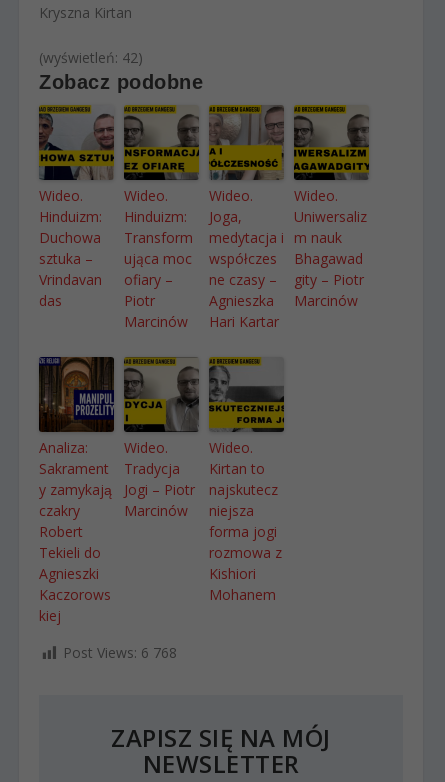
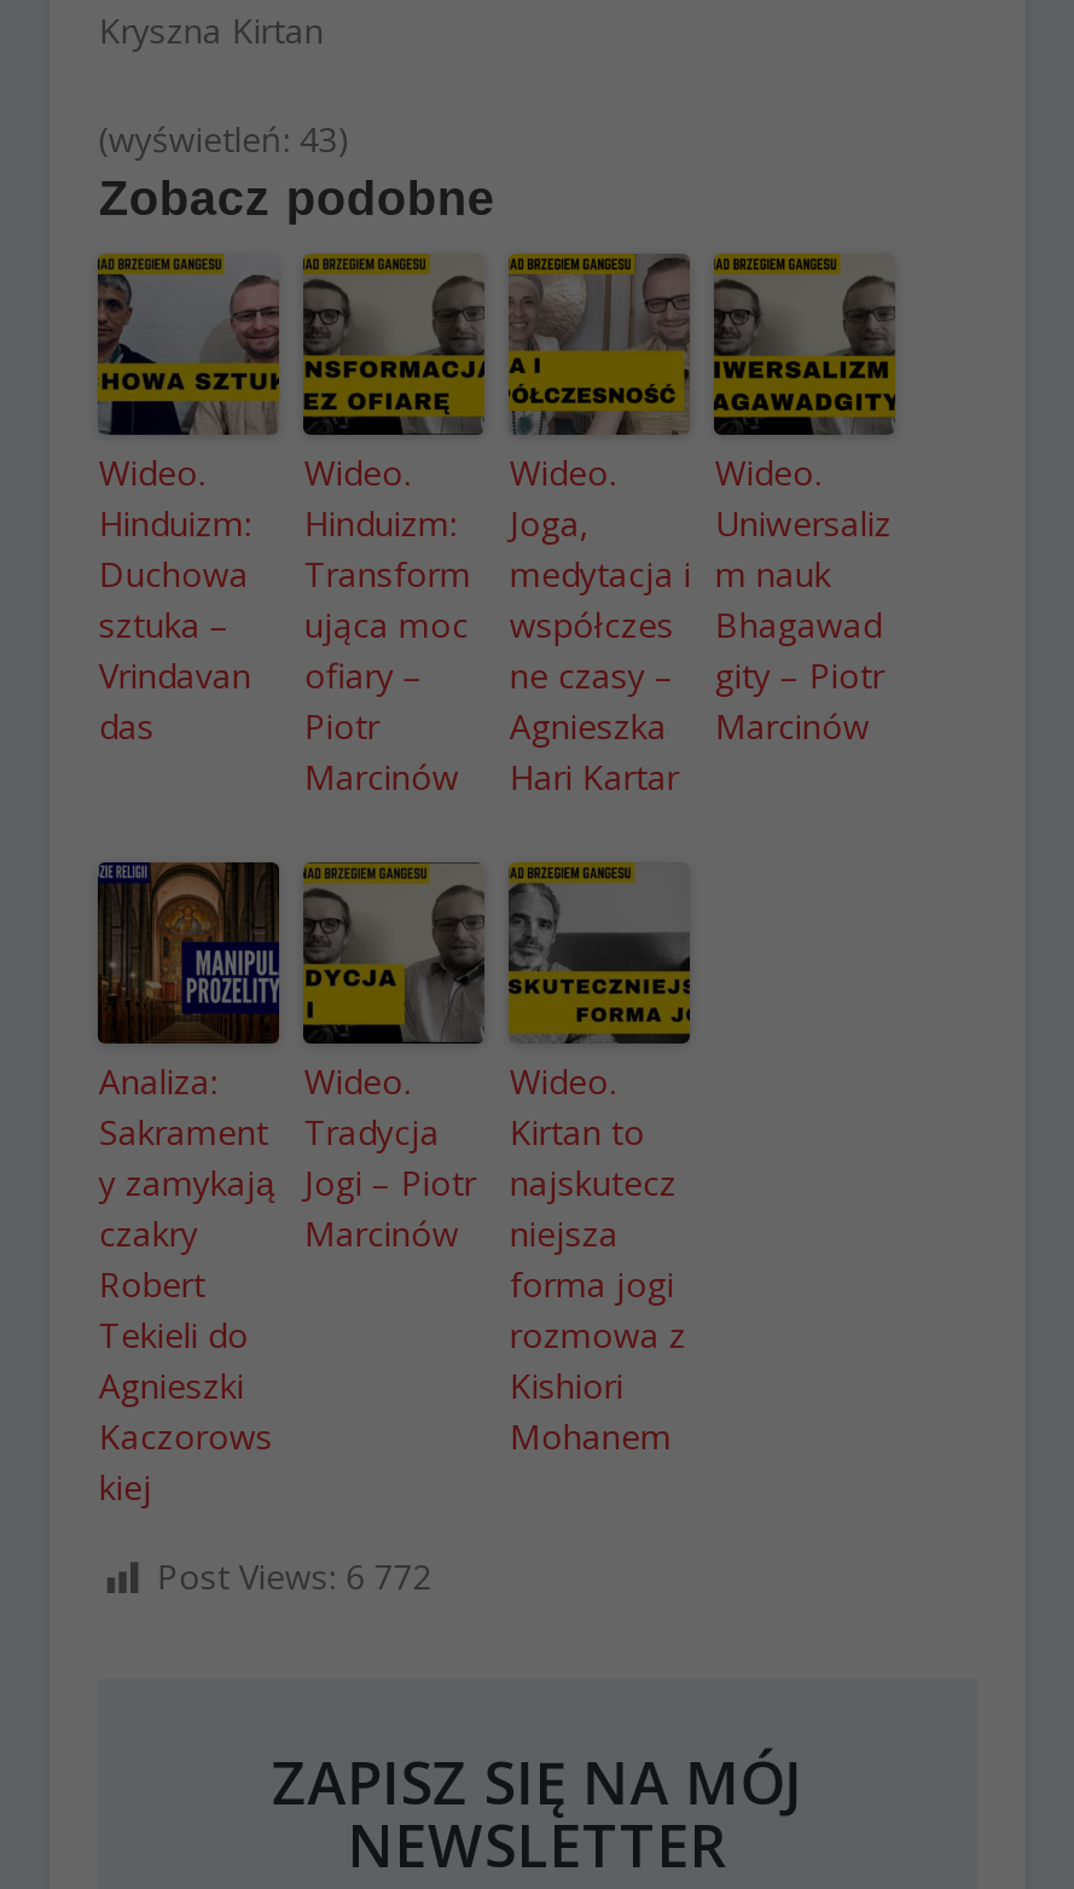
[39,48,143,67] (wyświetleń: 42) -> [99,117,350,163] (wyświetleń: 43)
[63,643,177,662] Post Views: 6 768 -> [157,1554,432,1600] Post Views: 6 772

